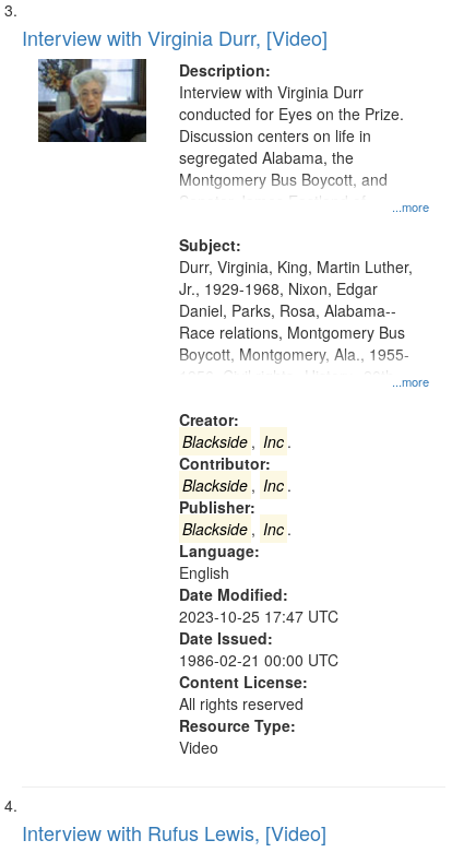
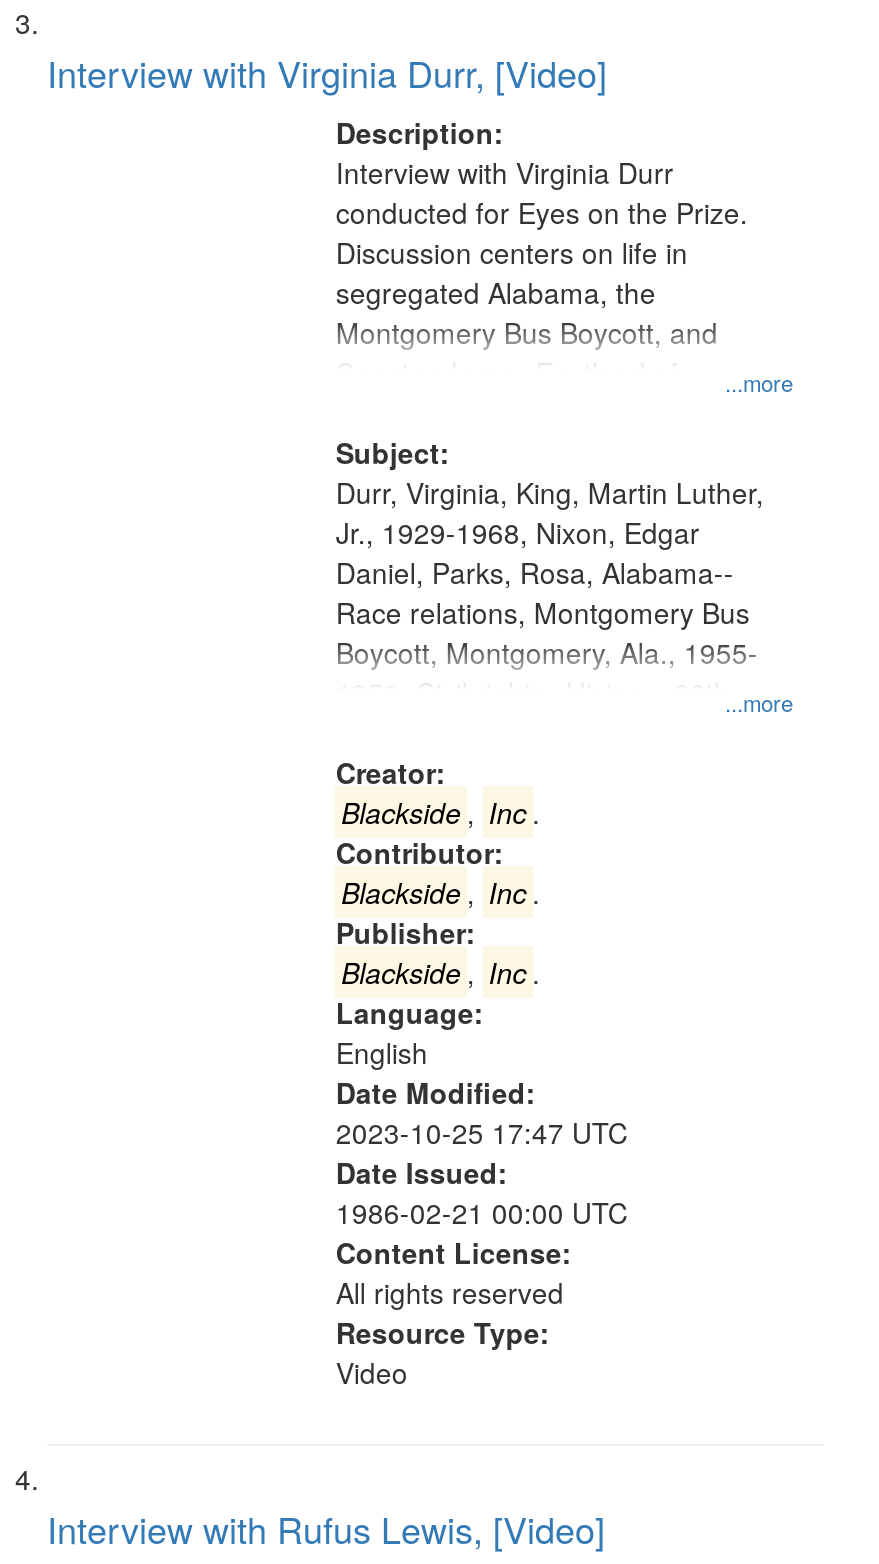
[37,58,147,143] [image] -> none

